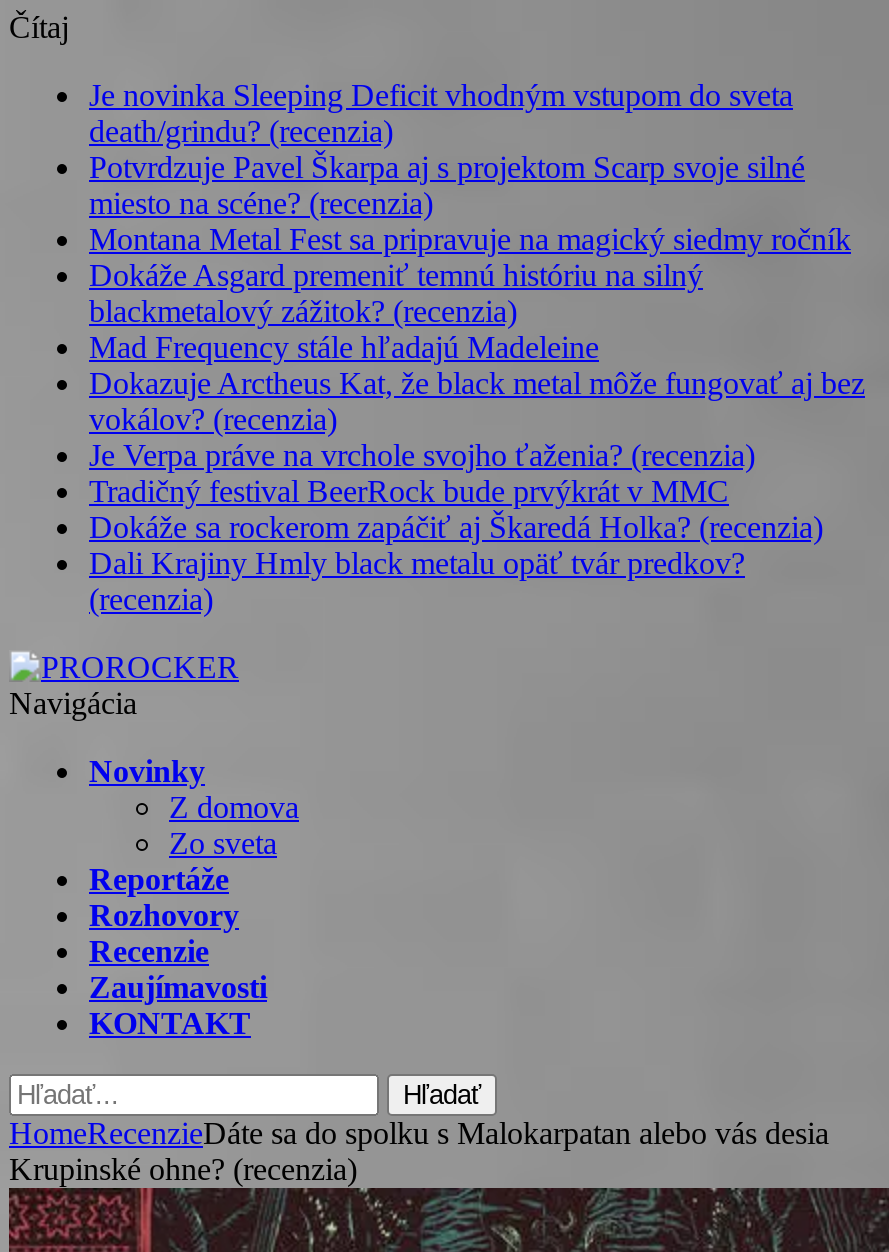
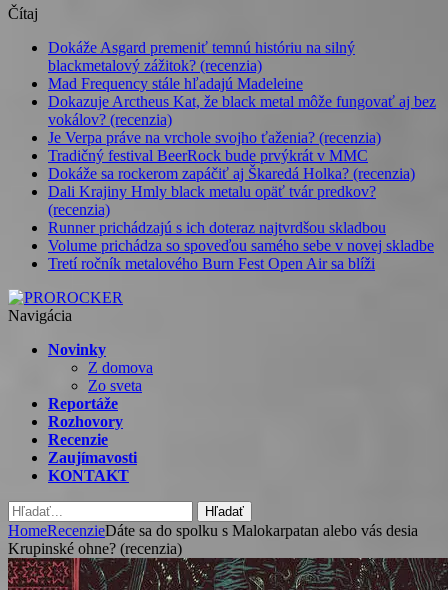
[89,78,851,256] Je novinka Sleeping Deficit vhodným vstupom do sveta | death/grindu? (recenzia) | Potvrdzuje Pavel Škarpa aj s projektom Scarp svoje silné | miesto na scéne? (recenzia) | Montana Metal Fest sa pripravuje na magický siedmy ročník -> none
moved [89,258,865,616] -> [48,39,436,218]: Dokáže Asgard premeniť temnú históriu na silný | blackmetalový zážitok? (recenzia) | Mad Frequency stále hľadajú Madeleine | ... | Dali Krajiny Hmly black metalu opäť tvár predkov? | (recenzia)
none -> [48,219,434,272] Runner prichádzajú s ich doteraz najtvrdšou skladbou | Volume prichádza so spoveďou samého sebe v novej skladbe | Tretí ročník metalového Burn Fest Open Air sa blíži

